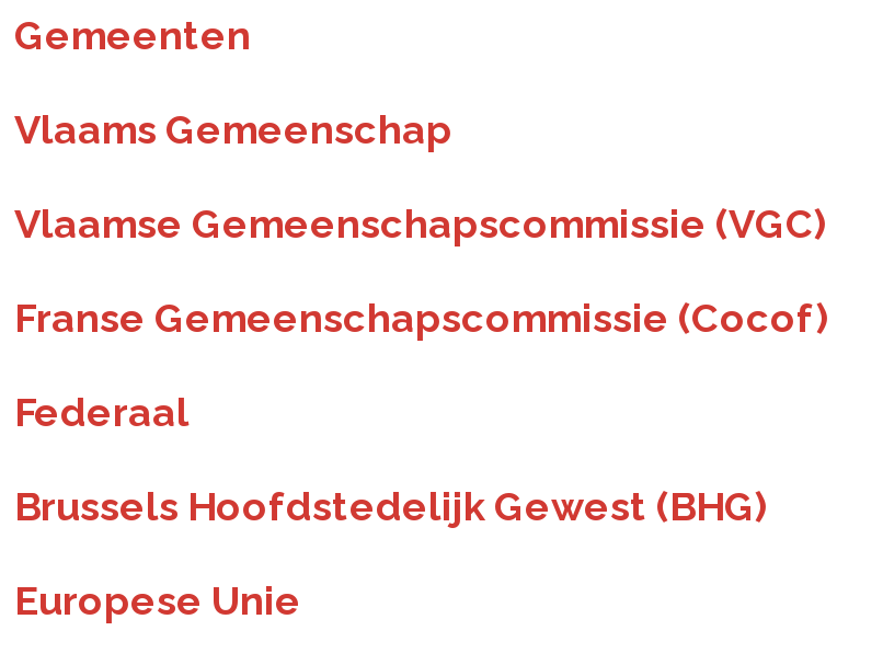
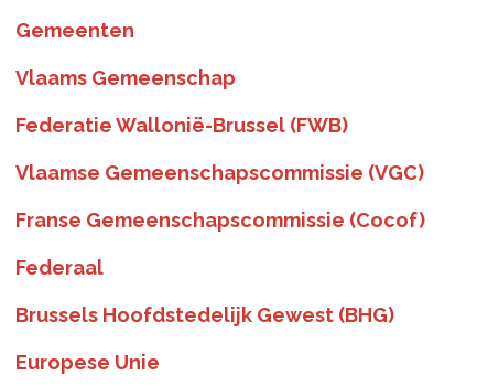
none -> [15,114,348,137] Federatie Wallonië-Brussel (FWB)

